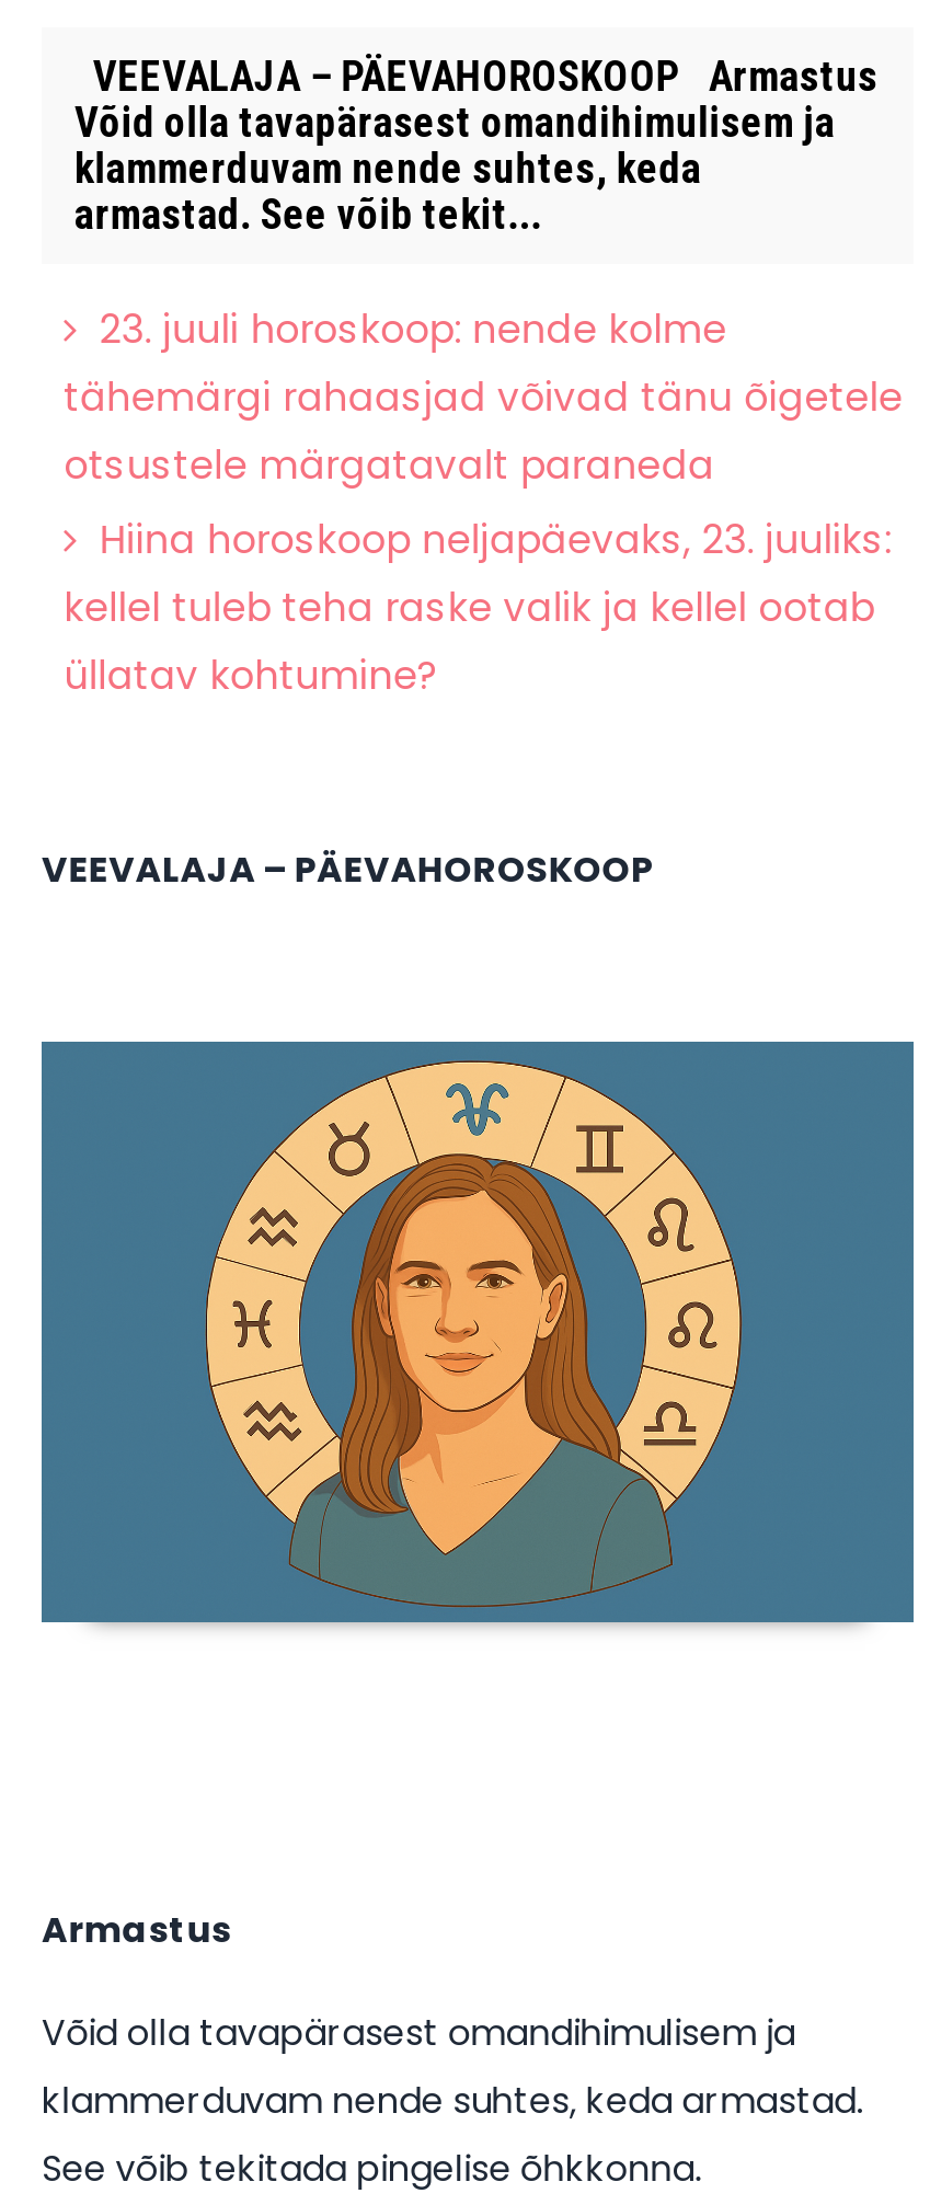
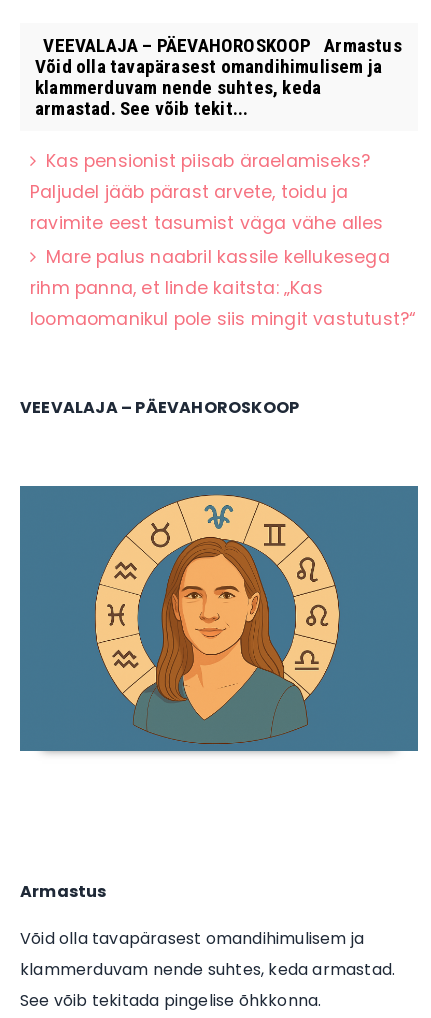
[64,303,903,702] 23. juuli horoskoop: nende kolme | tähemärgi rahaasjad võivad tänu õigetele | otsustele märgatavalt paraneda | Hiina horoskoop neljapäevaks, 23. juuliks: | kellel tuleb teha raske valik ja kellel ootab | üllatav kohtumine? -> [30,149,416,331] Kas pensionist piisab äraelamiseks? | Paljudel jääb pärast arvete, toidu ja | ravimite eest tasumist väga vähe alles | Mare palus naabril kassile kellukesega | rihm panna, et linde kaitsta: „Kas | loomaomanikul pole siis mingit vastutust?“

